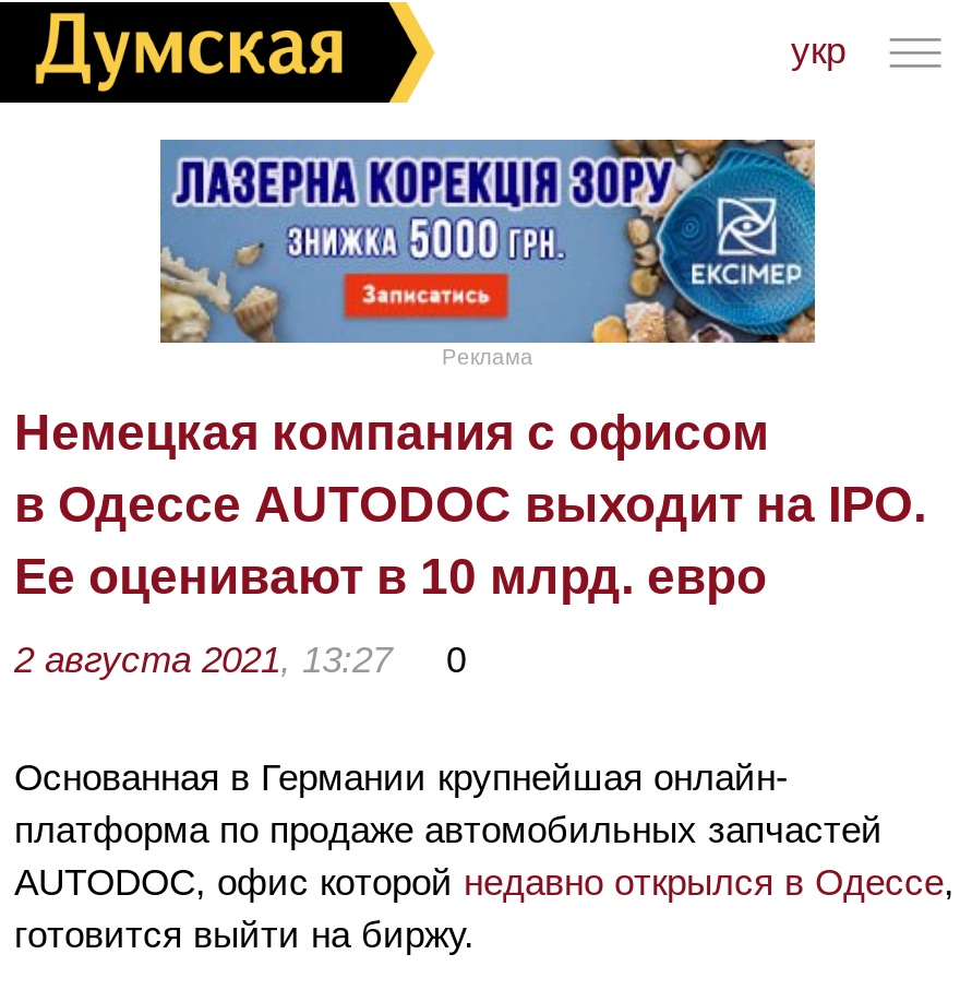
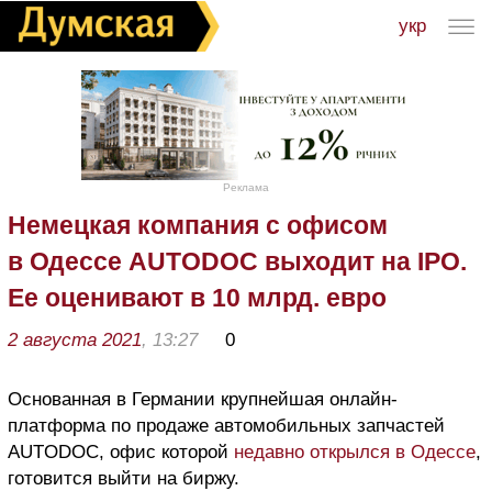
[158,138,817,345] [image] -> [80,69,411,181] [image]

